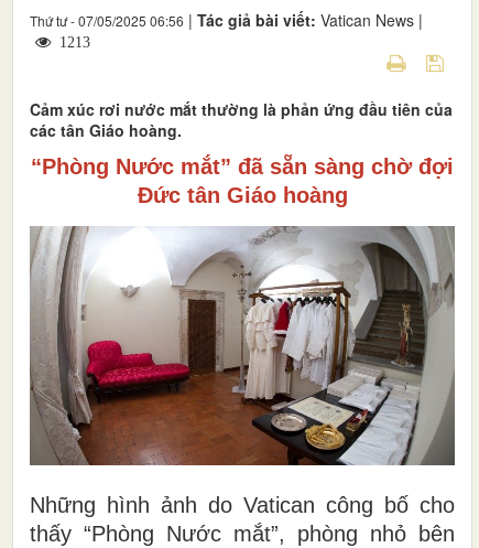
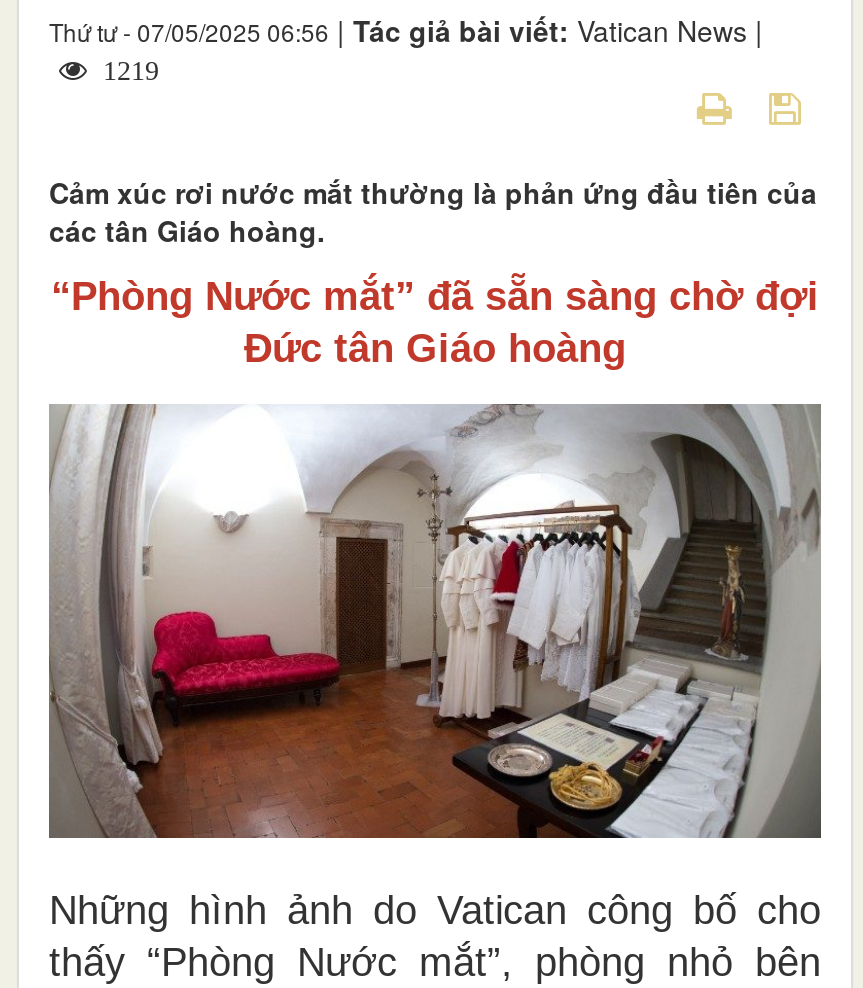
[51,34,90,49] 1213 -> [87,55,159,83] 1219

